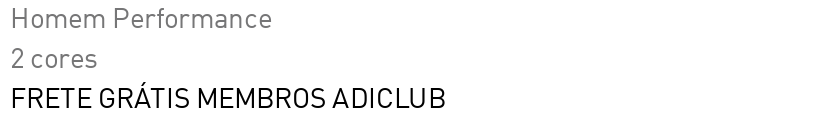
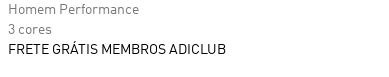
[10,46,98,74] 2 cores -> [8,23,52,37] 3 cores

